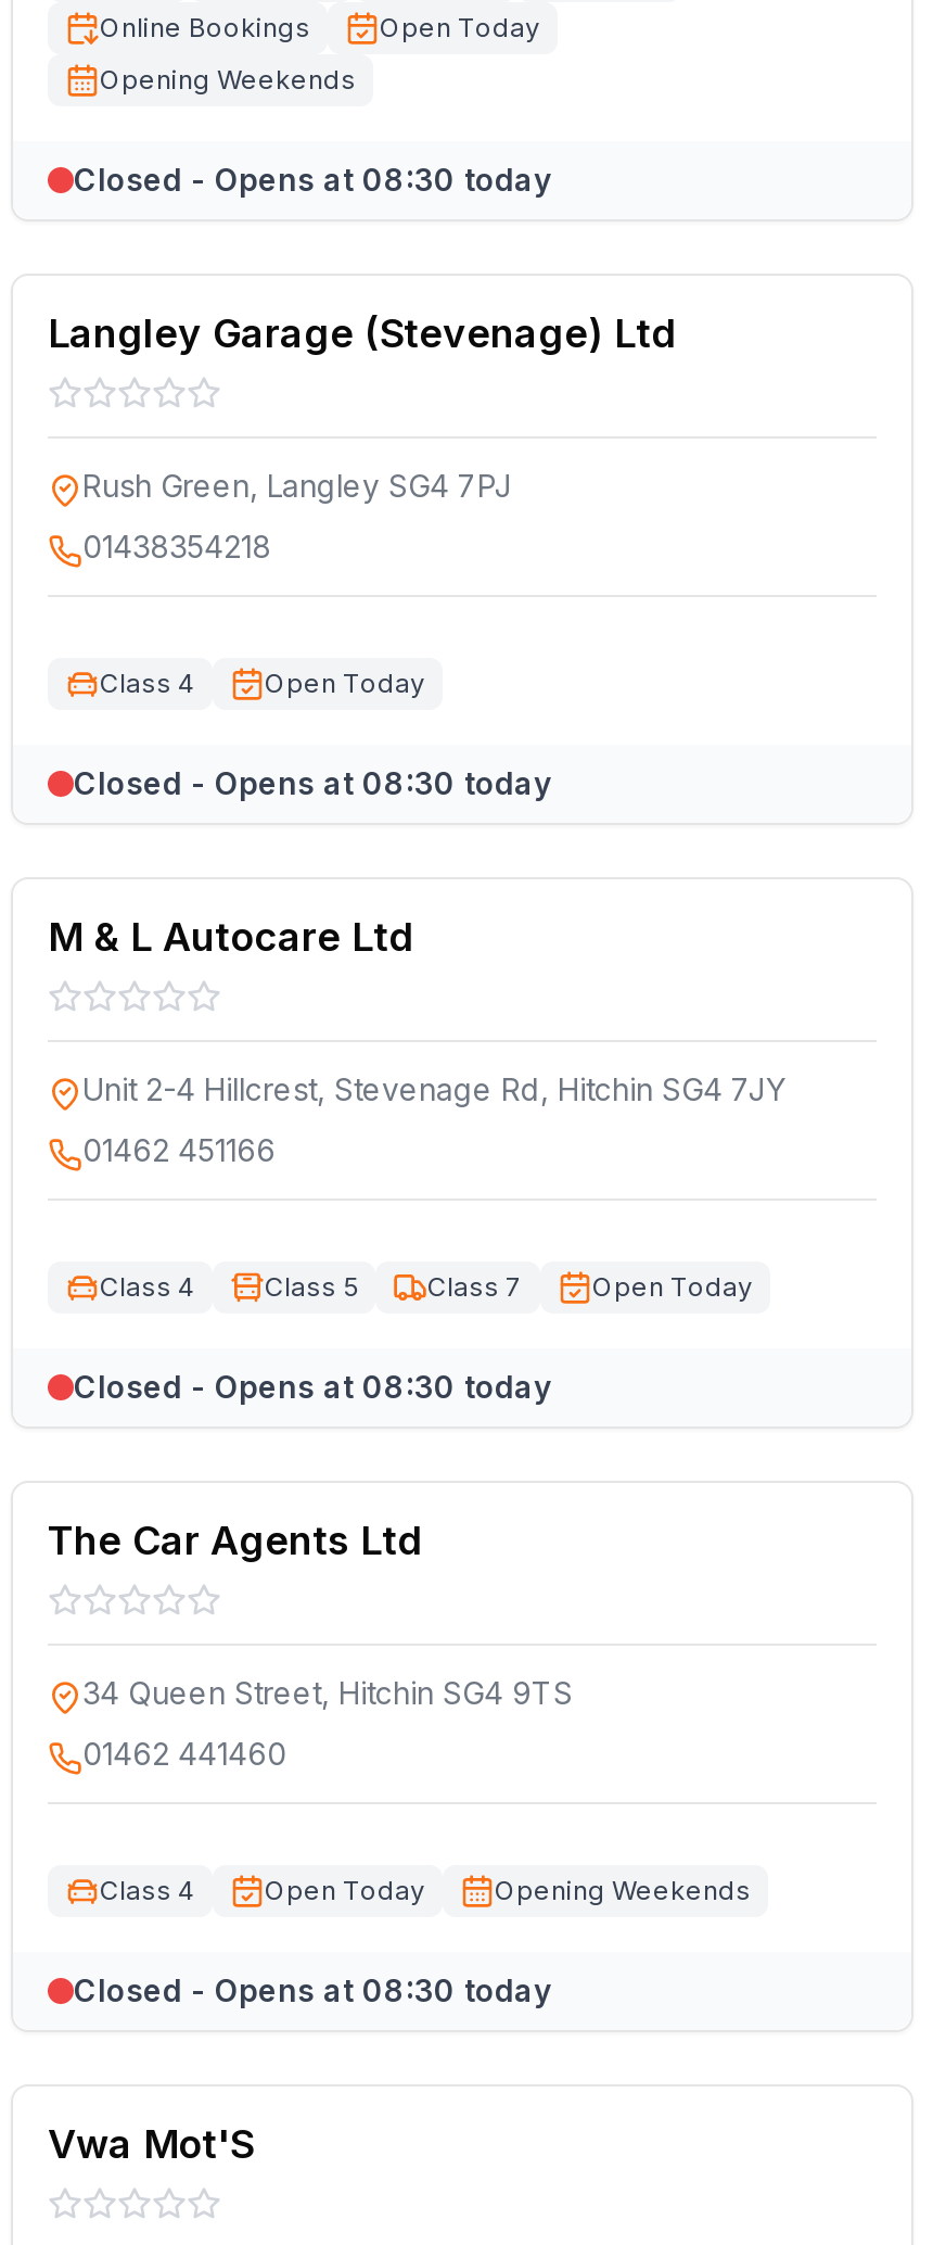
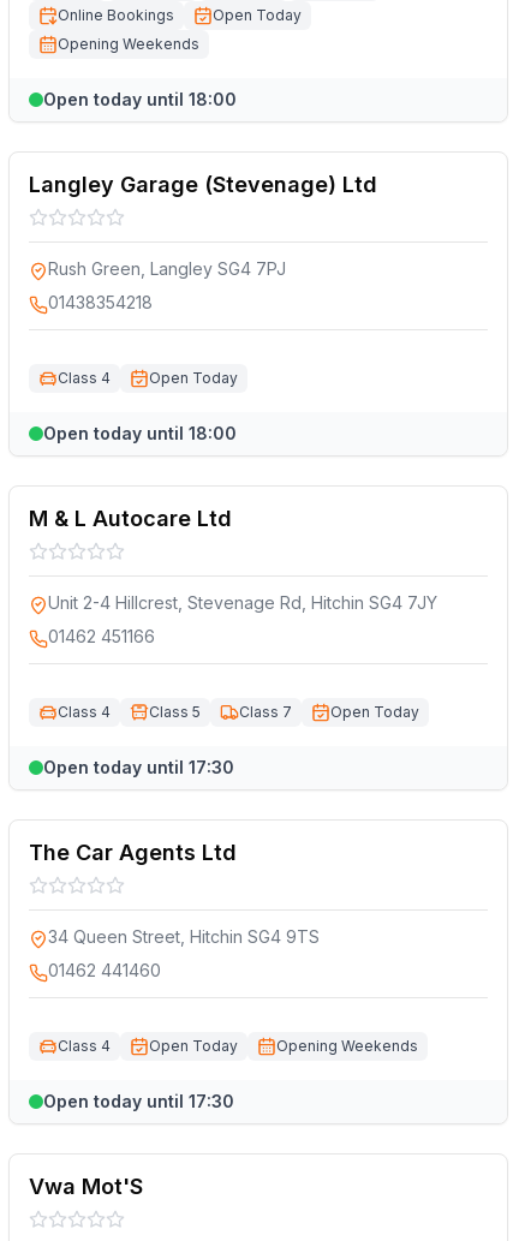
[74,161,551,198] Closed - Opens at 08:30 today -> [43,89,237,109] Open today until 18:00
[74,764,551,801] Closed - Opens at 08:30 today -> [43,423,237,443] Open today until 18:00
[74,1368,551,1405] Closed - Opens at 08:30 today -> [43,757,234,777] Open today until 17:30
[74,1971,551,2008] Closed - Opens at 08:30 today -> [43,1091,234,1111] Open today until 17:30

